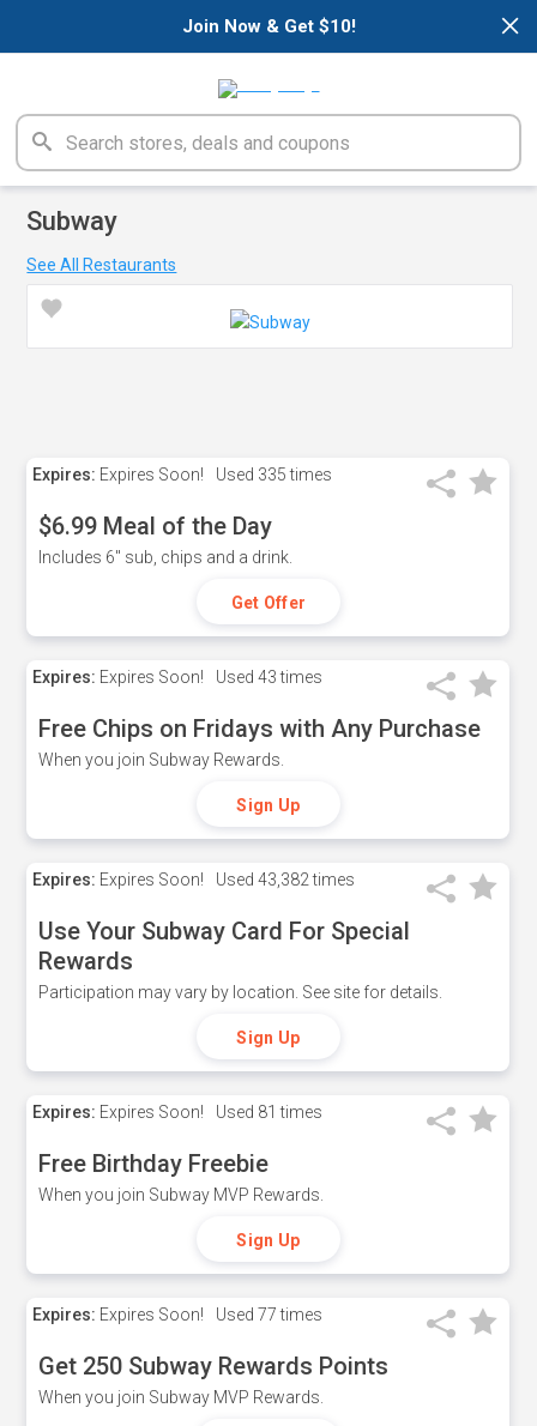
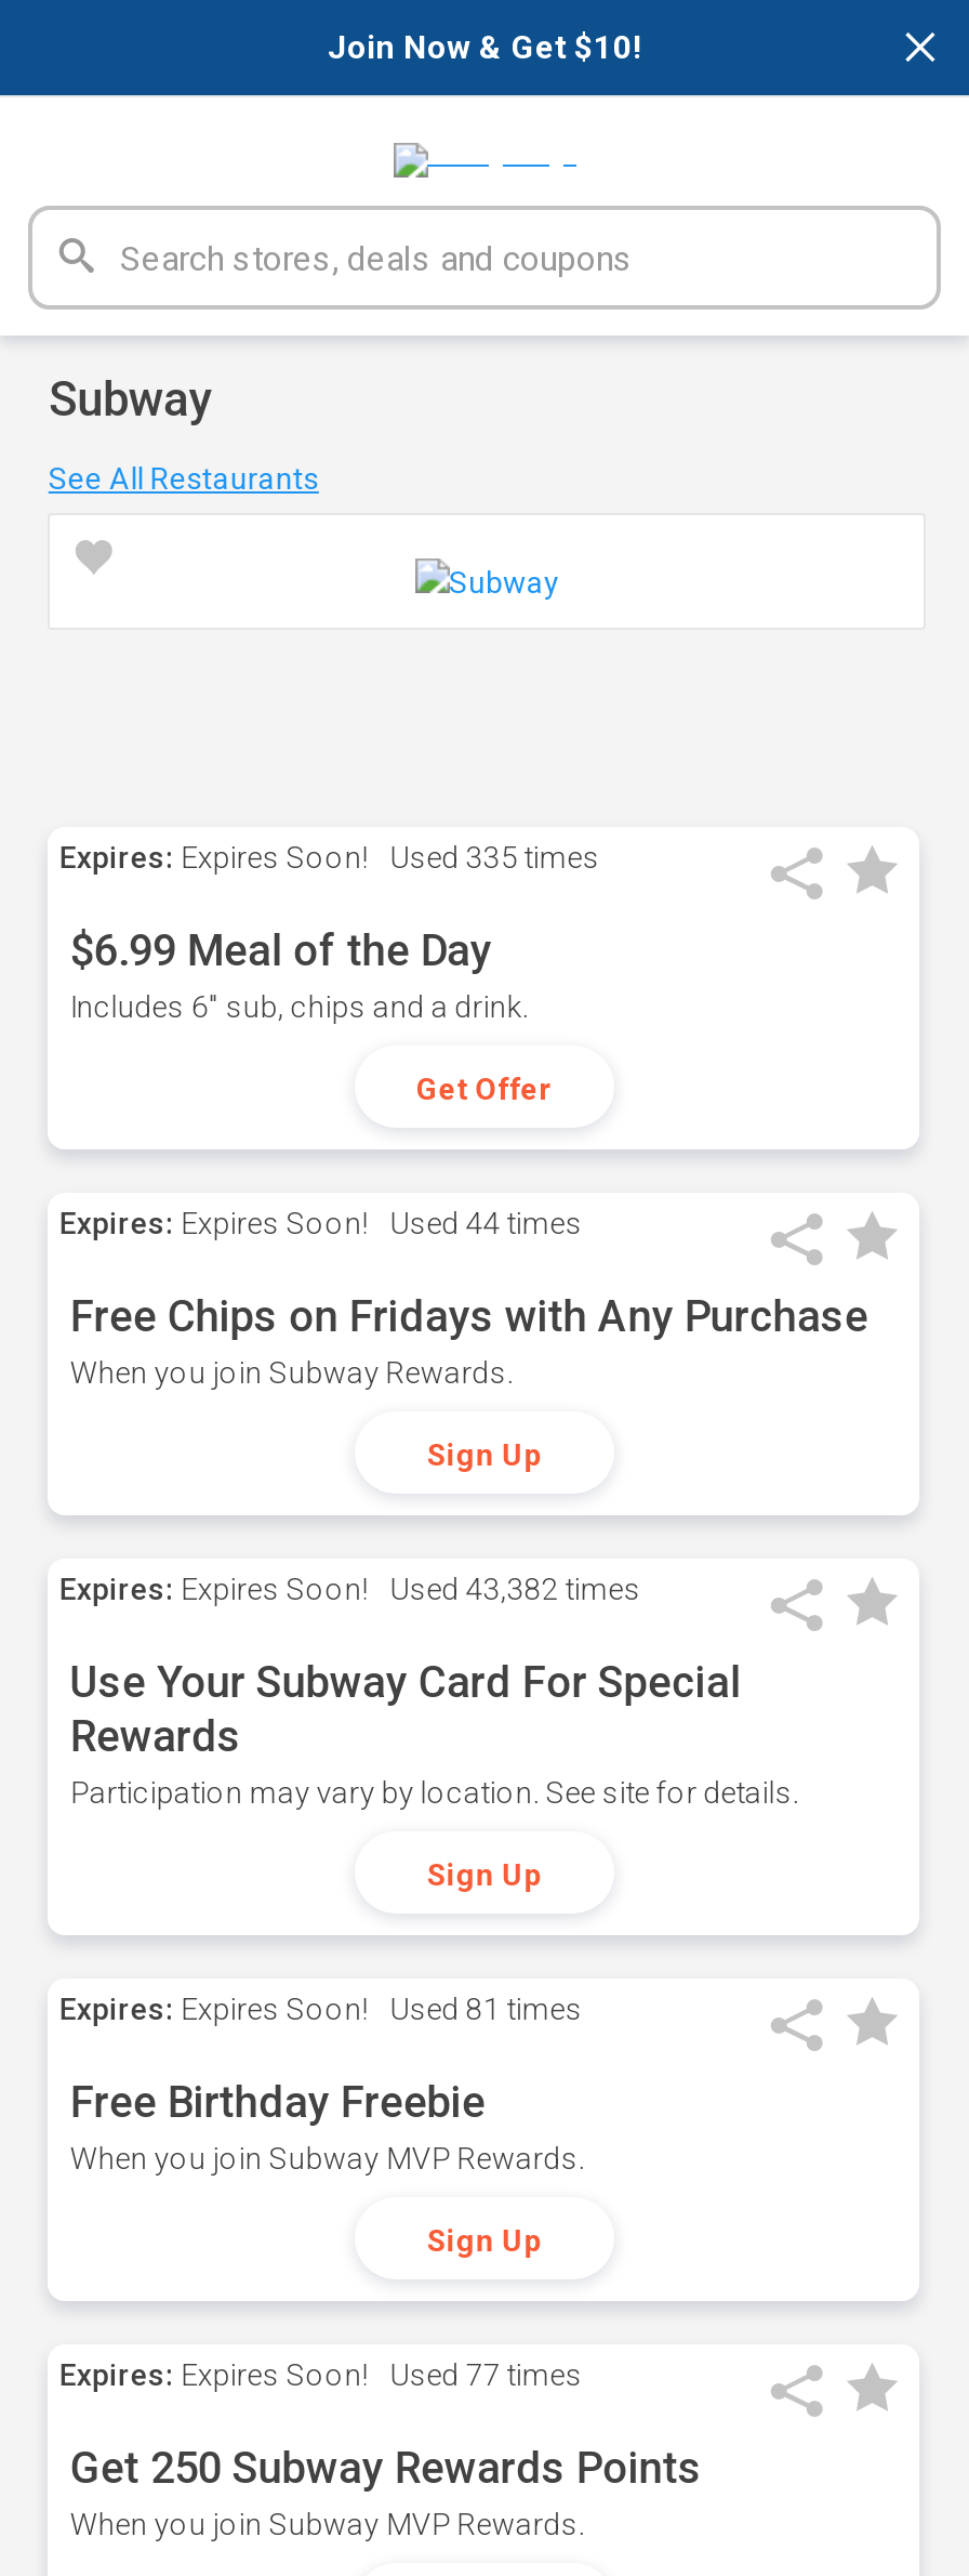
[33,667,323,687] Expires: Expires Soon! Used 43 times -> [59,1206,583,1240] Expires: Expires Soon! Used 44 times

